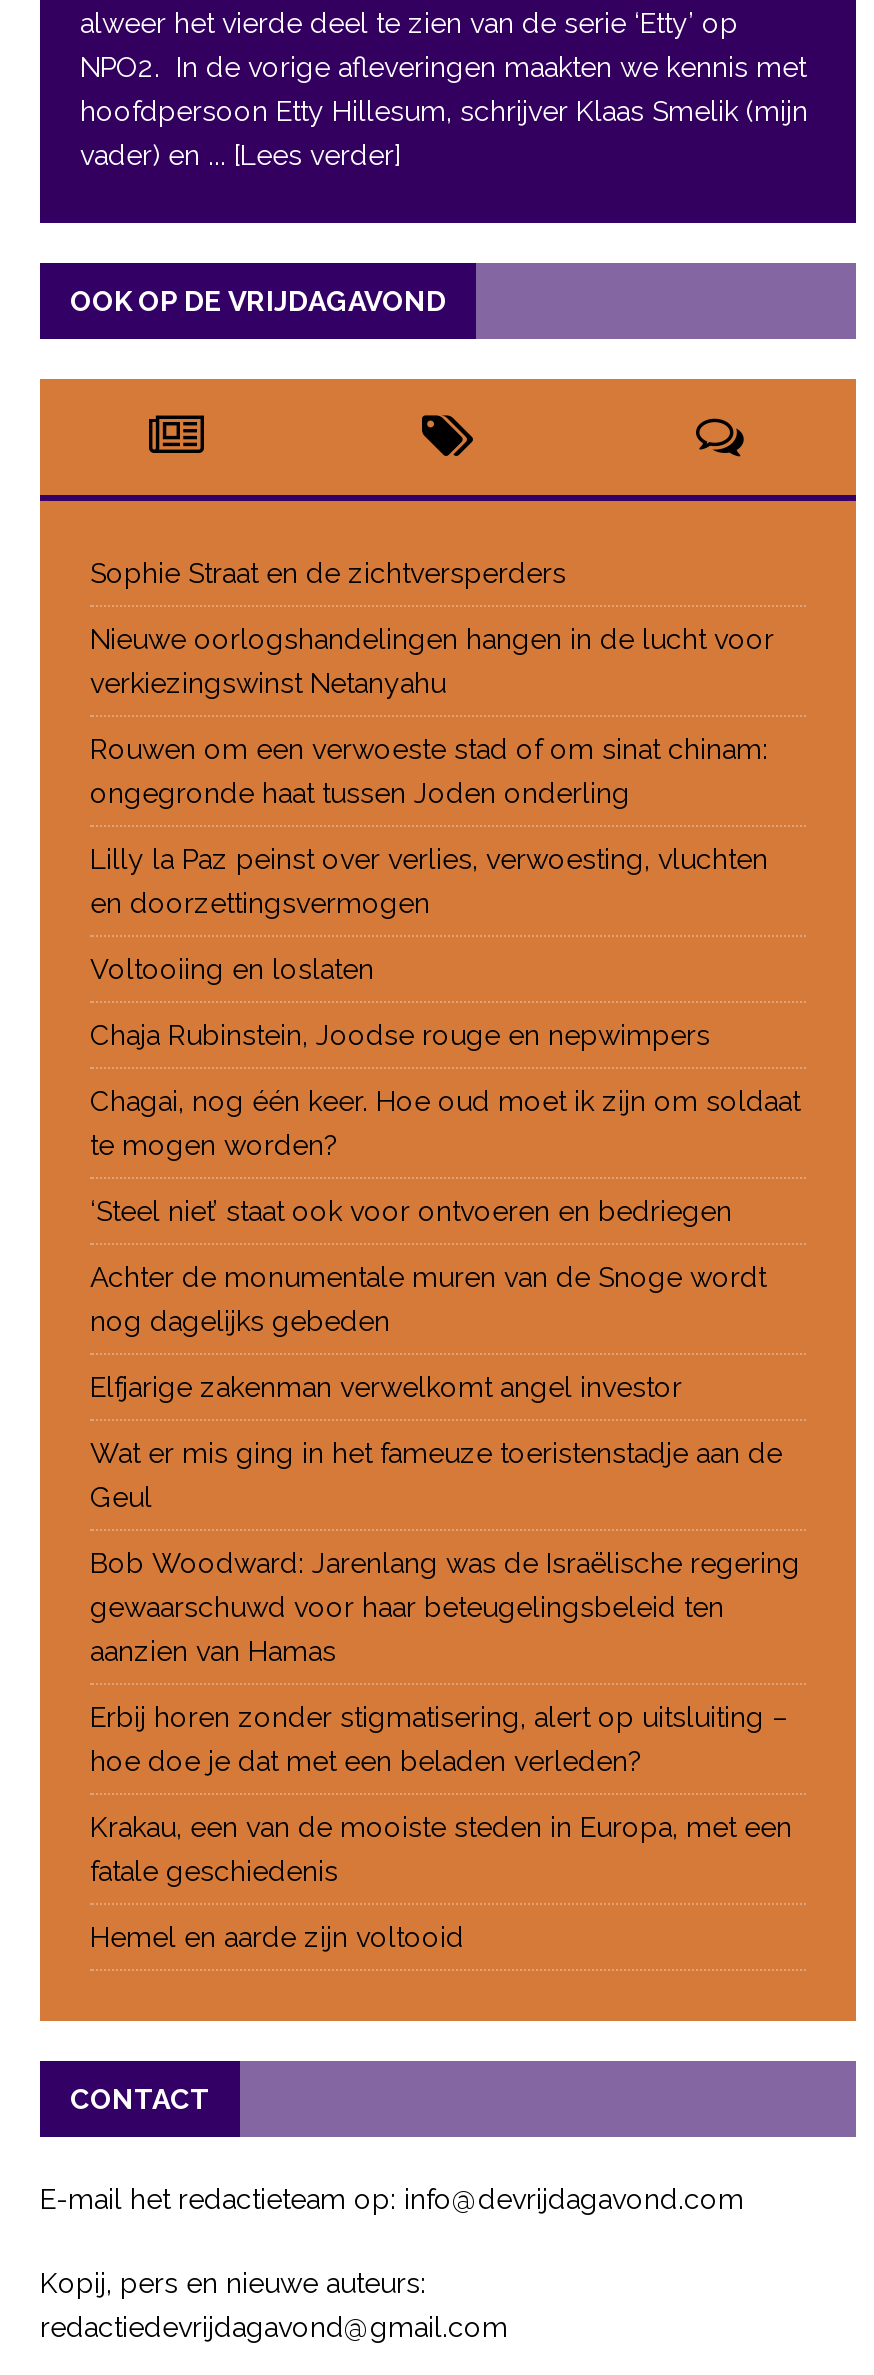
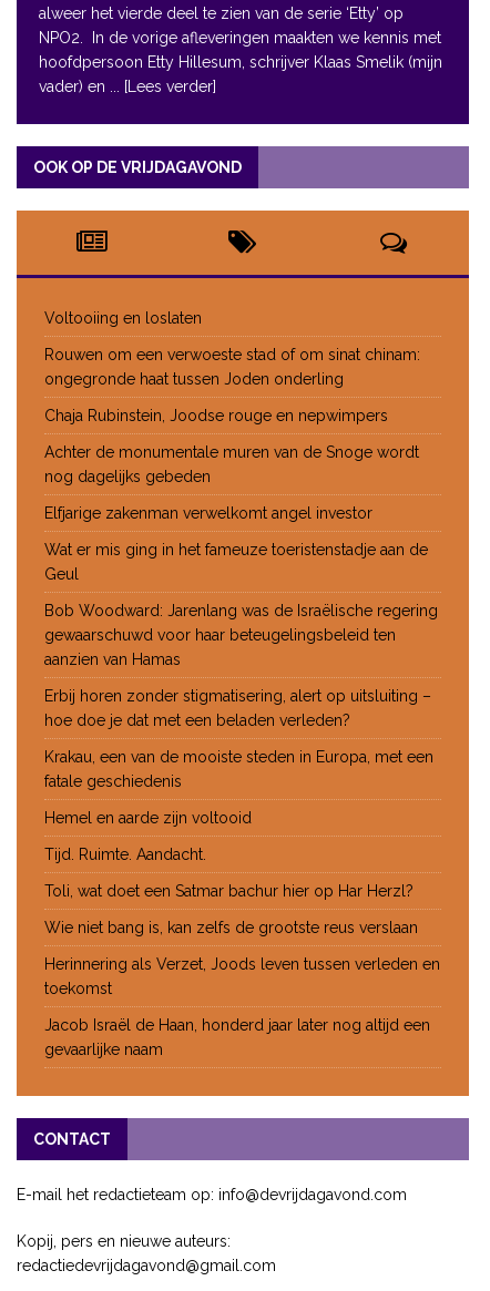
[90,557,774,699] Sophie Straat en de zichtversperders | Nieuwe oorlogshandelingen hangen in de lucht voor | verkiezingswinst Netanyahu -> none
moved [90,733,768,809] -> [44,345,420,387]: Rouwen om een verwoeste stad of om sinat chinam: | ongegronde haat tussen Joden onderling
[90,843,768,919] Lilly la Paz peinst over verlies, verwoesting, vluchten | en doorzettingsvermogen -> none
moved [90,953,374,985] -> [44,309,202,326]: Voltooiing en loslaten
moved [90,1019,710,1051] -> [44,406,388,424]: Chaja Rubinstein, Joodse rouge en nepwimpers
[90,1085,800,1227] Chagai, nog één keer. Hoe oud moet ik zijn om soldaat | te mogen worden? | ‘Steel niet’ staat ook voor ontvoeren en bedriegen -> none
moved [90,1261,800,1953] -> [44,443,438,826]: Achter de monumentale muren van de Snoge wordt | nog dagelijks gebeden | Elfjarige zakenman verwelkomt angel investor | ... | fatale geschiedenis | Hemel en aarde zijn voltooid
none -> [44,845,440,1058] Tijd. Ruimte. Aandacht. | Toli, wat doet een Satmar bachur hier op Har Herzl? | Wie niet bang is, kan zelfs de grootste reus verslaan | Herinnering als Verzet, Joods leven tussen verleden en | toekomst | Jacob Israël de Haan, honderd jaar later nog altijd een | gevaarlijke naam

